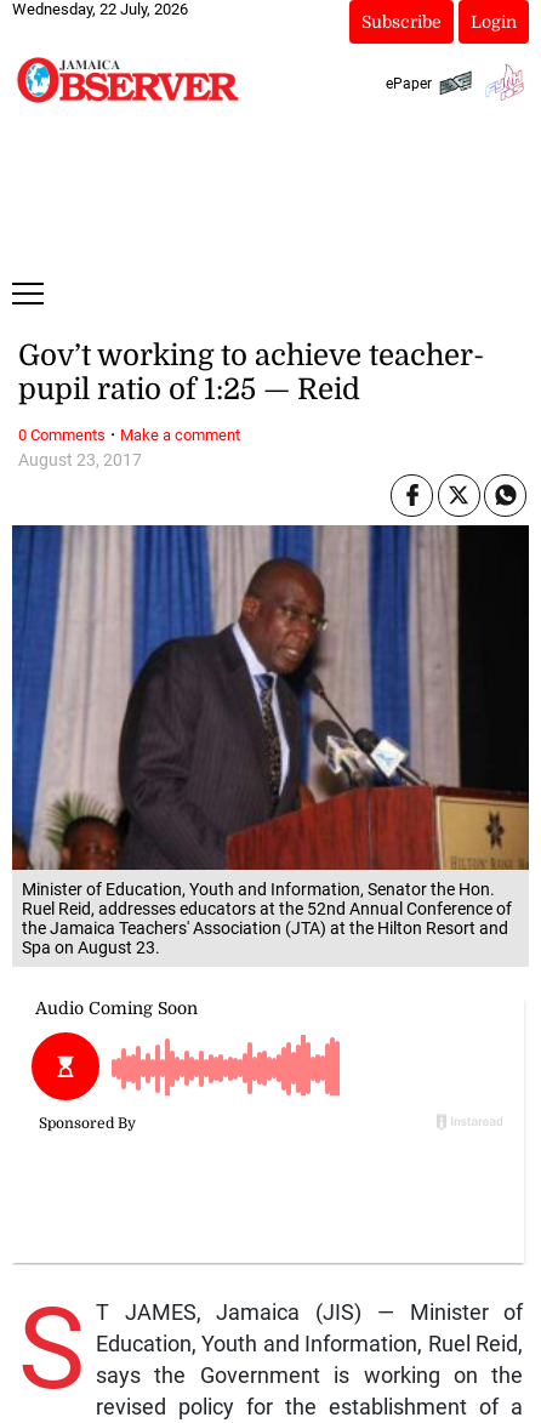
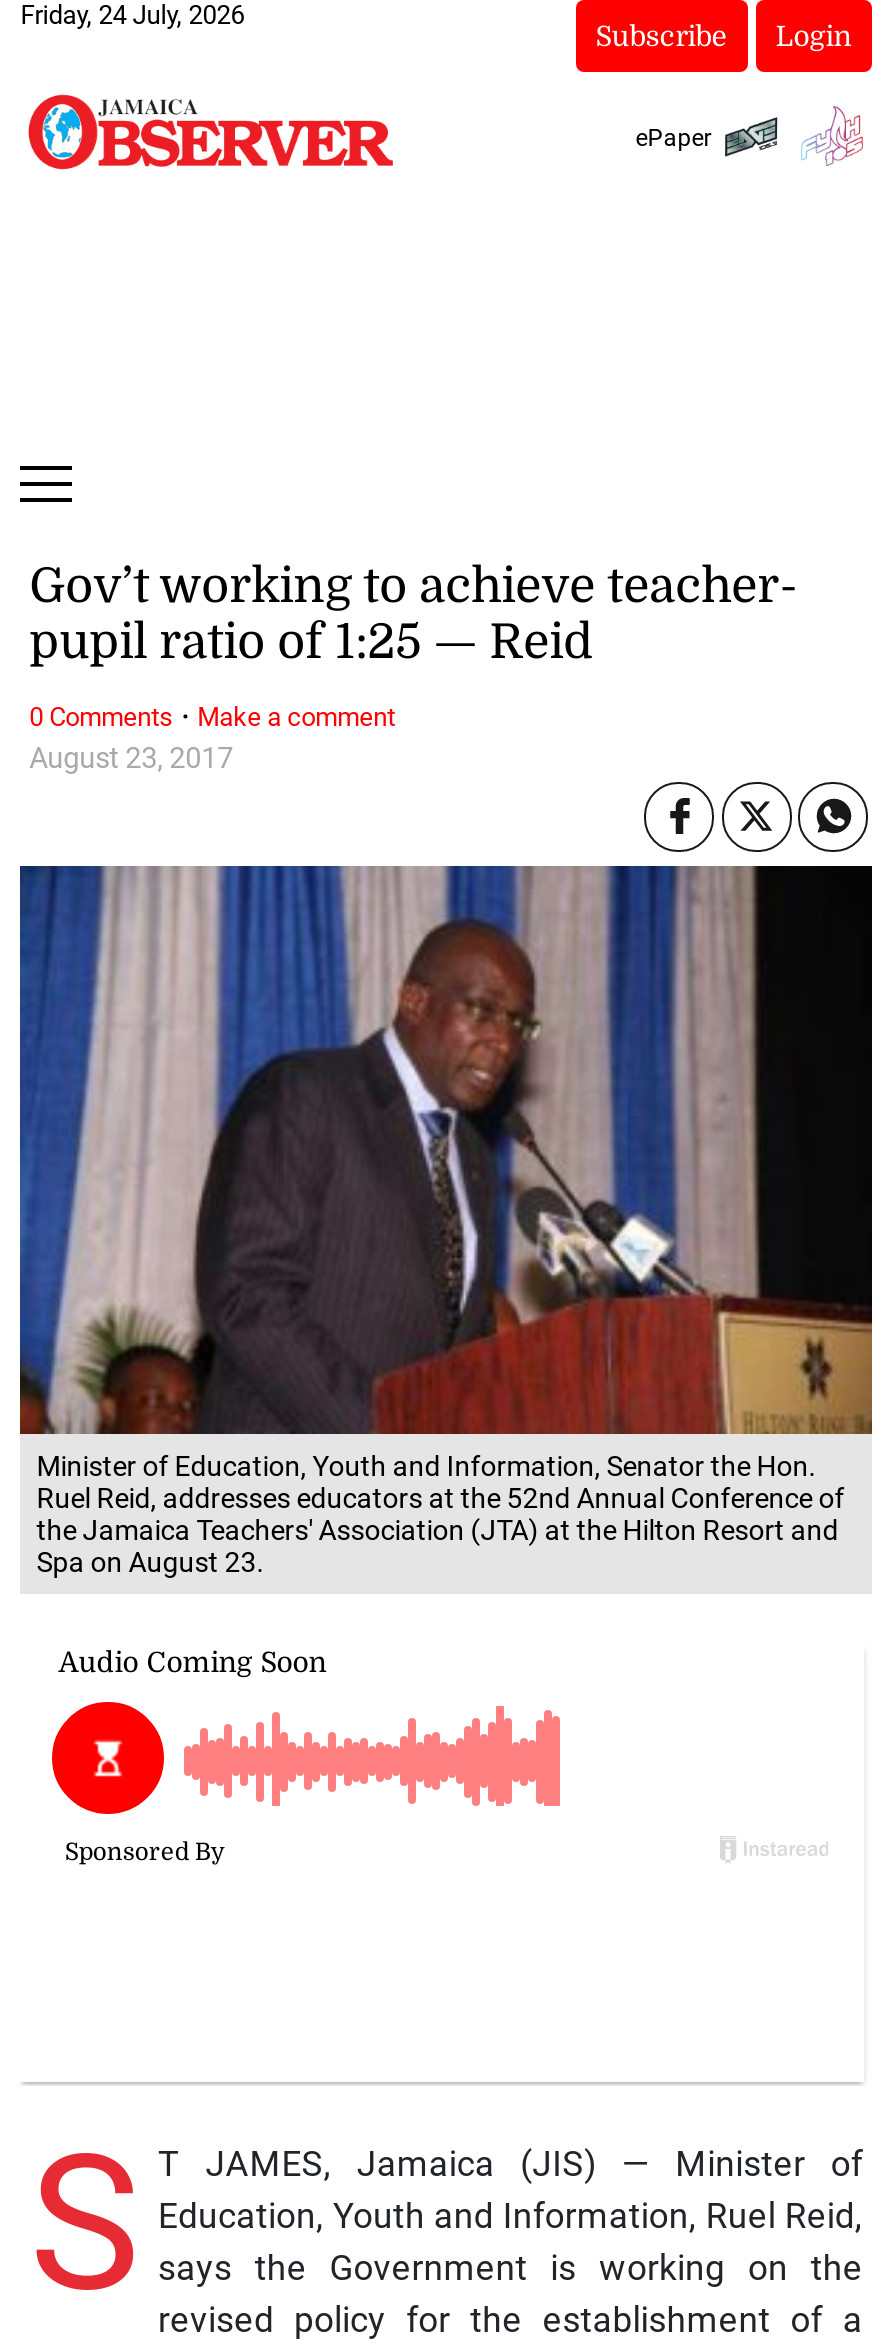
[12,0,188,18] Wednesday, 22 July, 2026 -> [20,0,244,30] Friday, 24 July, 2026

